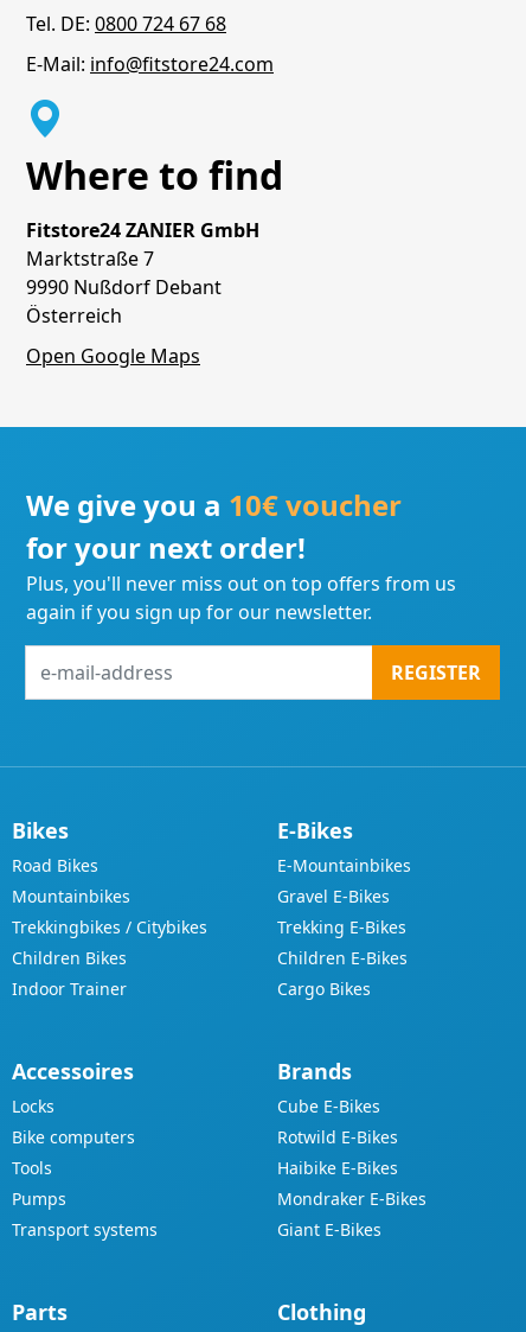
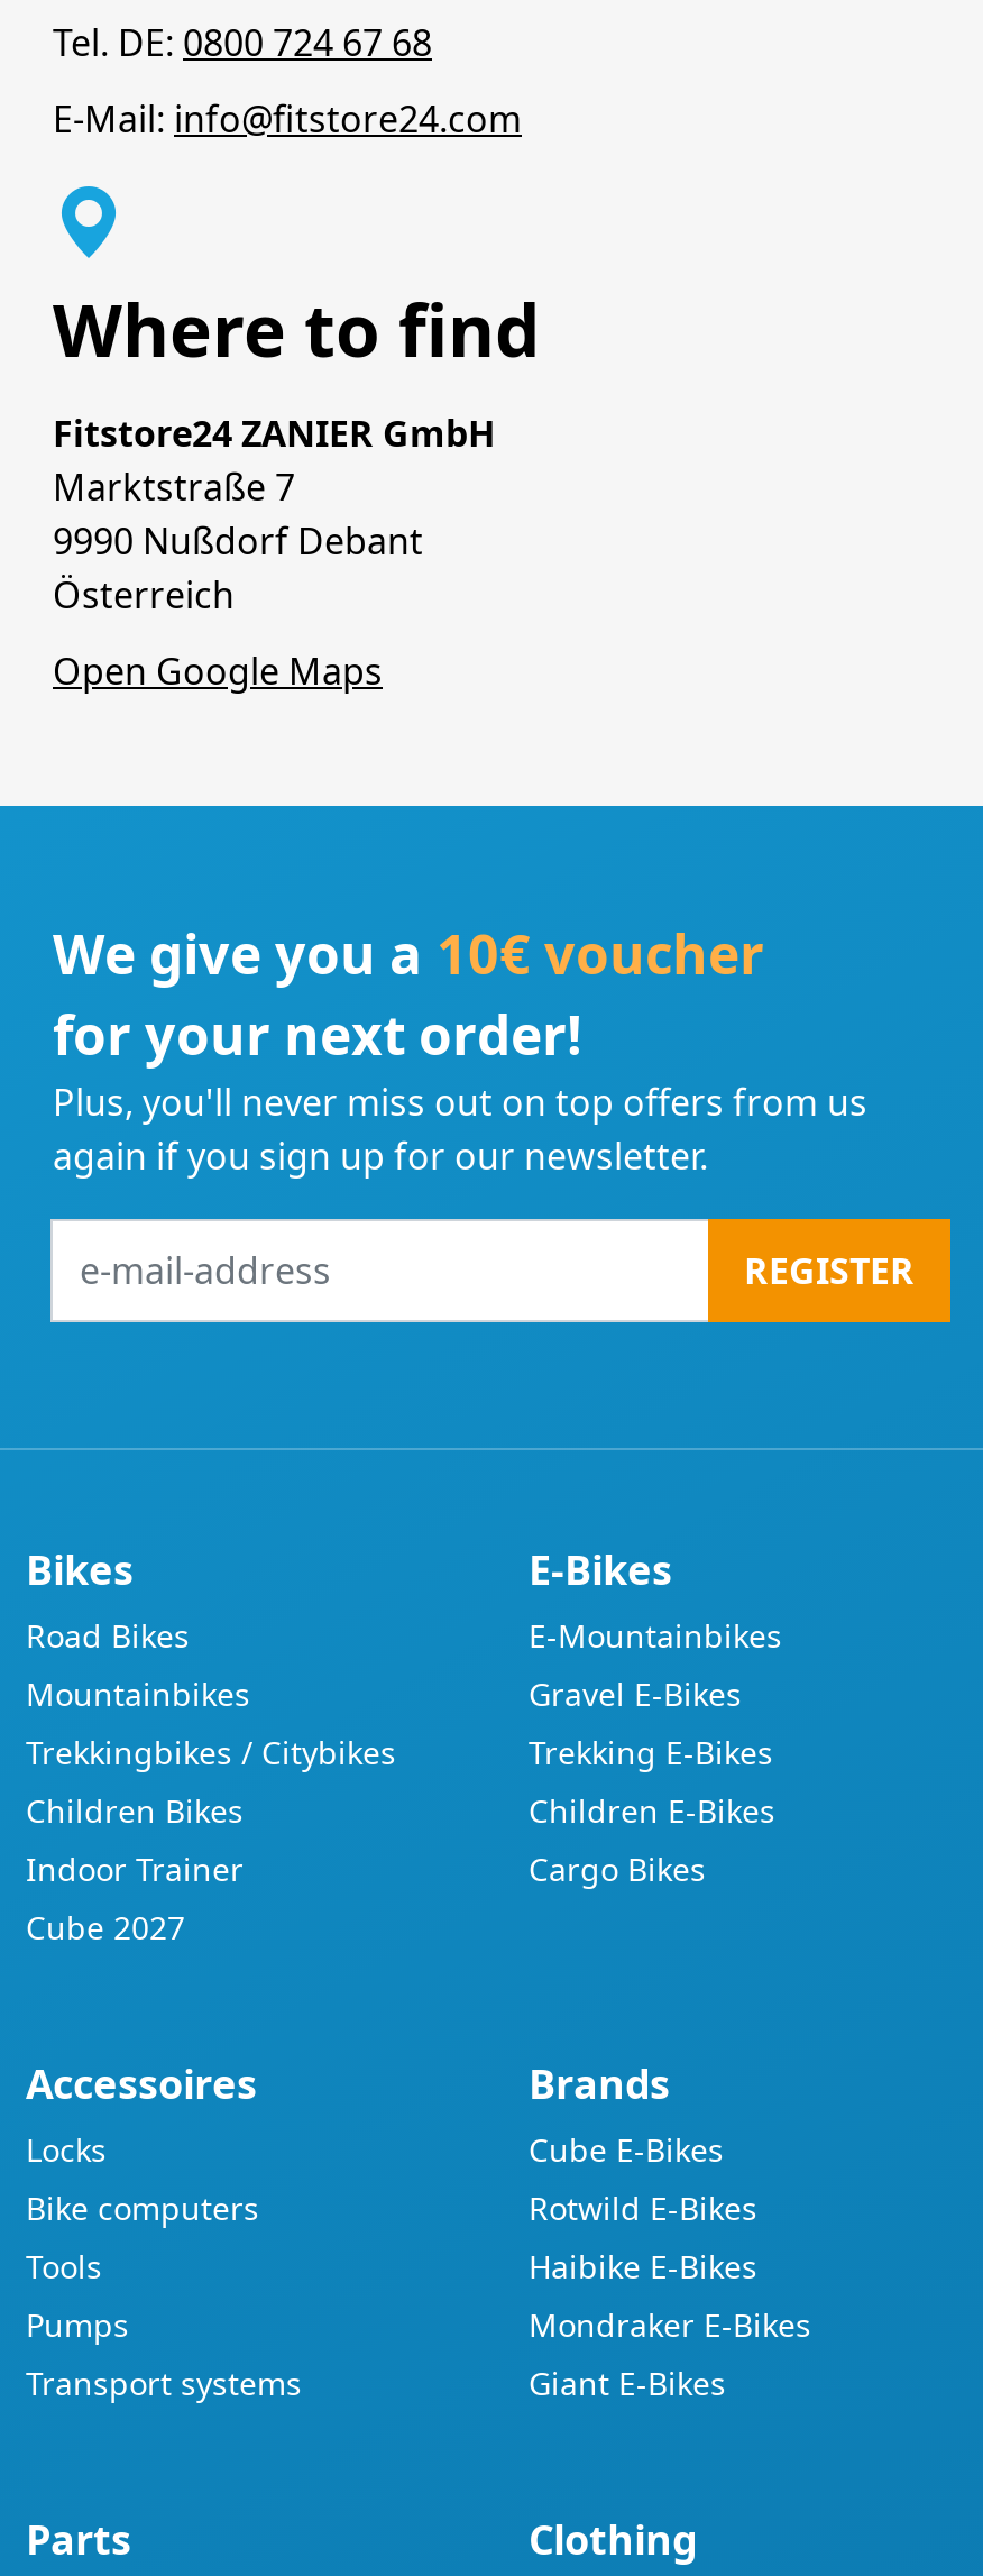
none -> [26,1906,185,1949] Cube 2027

